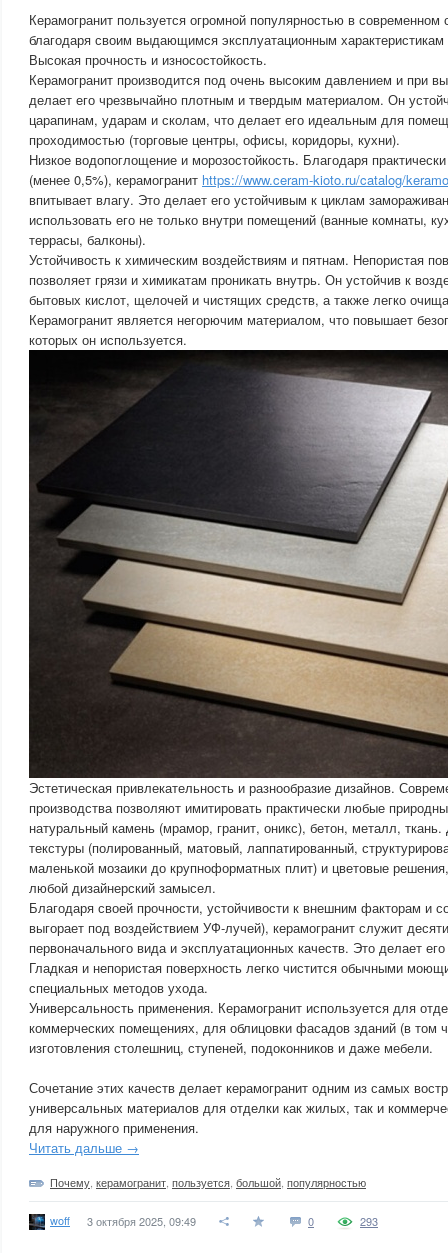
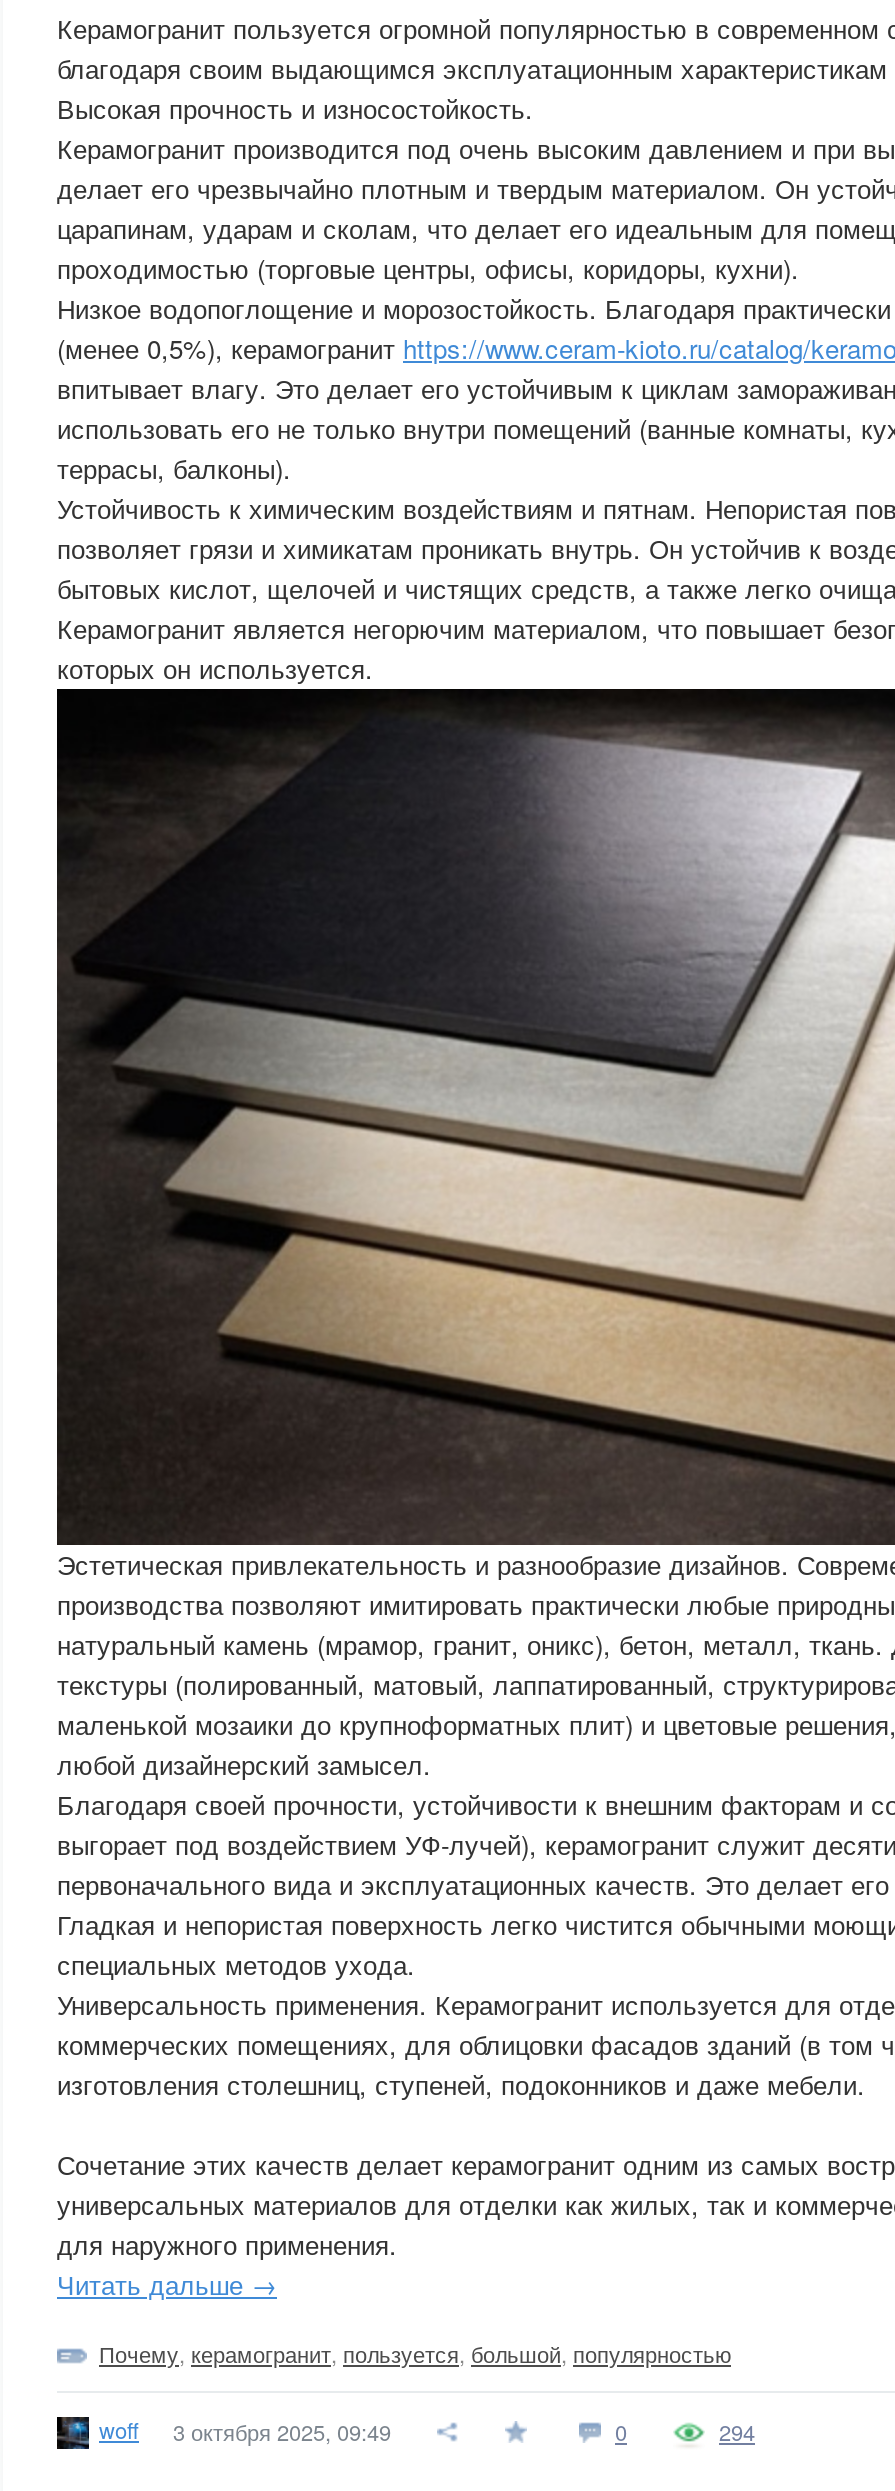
[360,1213,378,1229] 293 -> [719,2415,755,2447] 294

